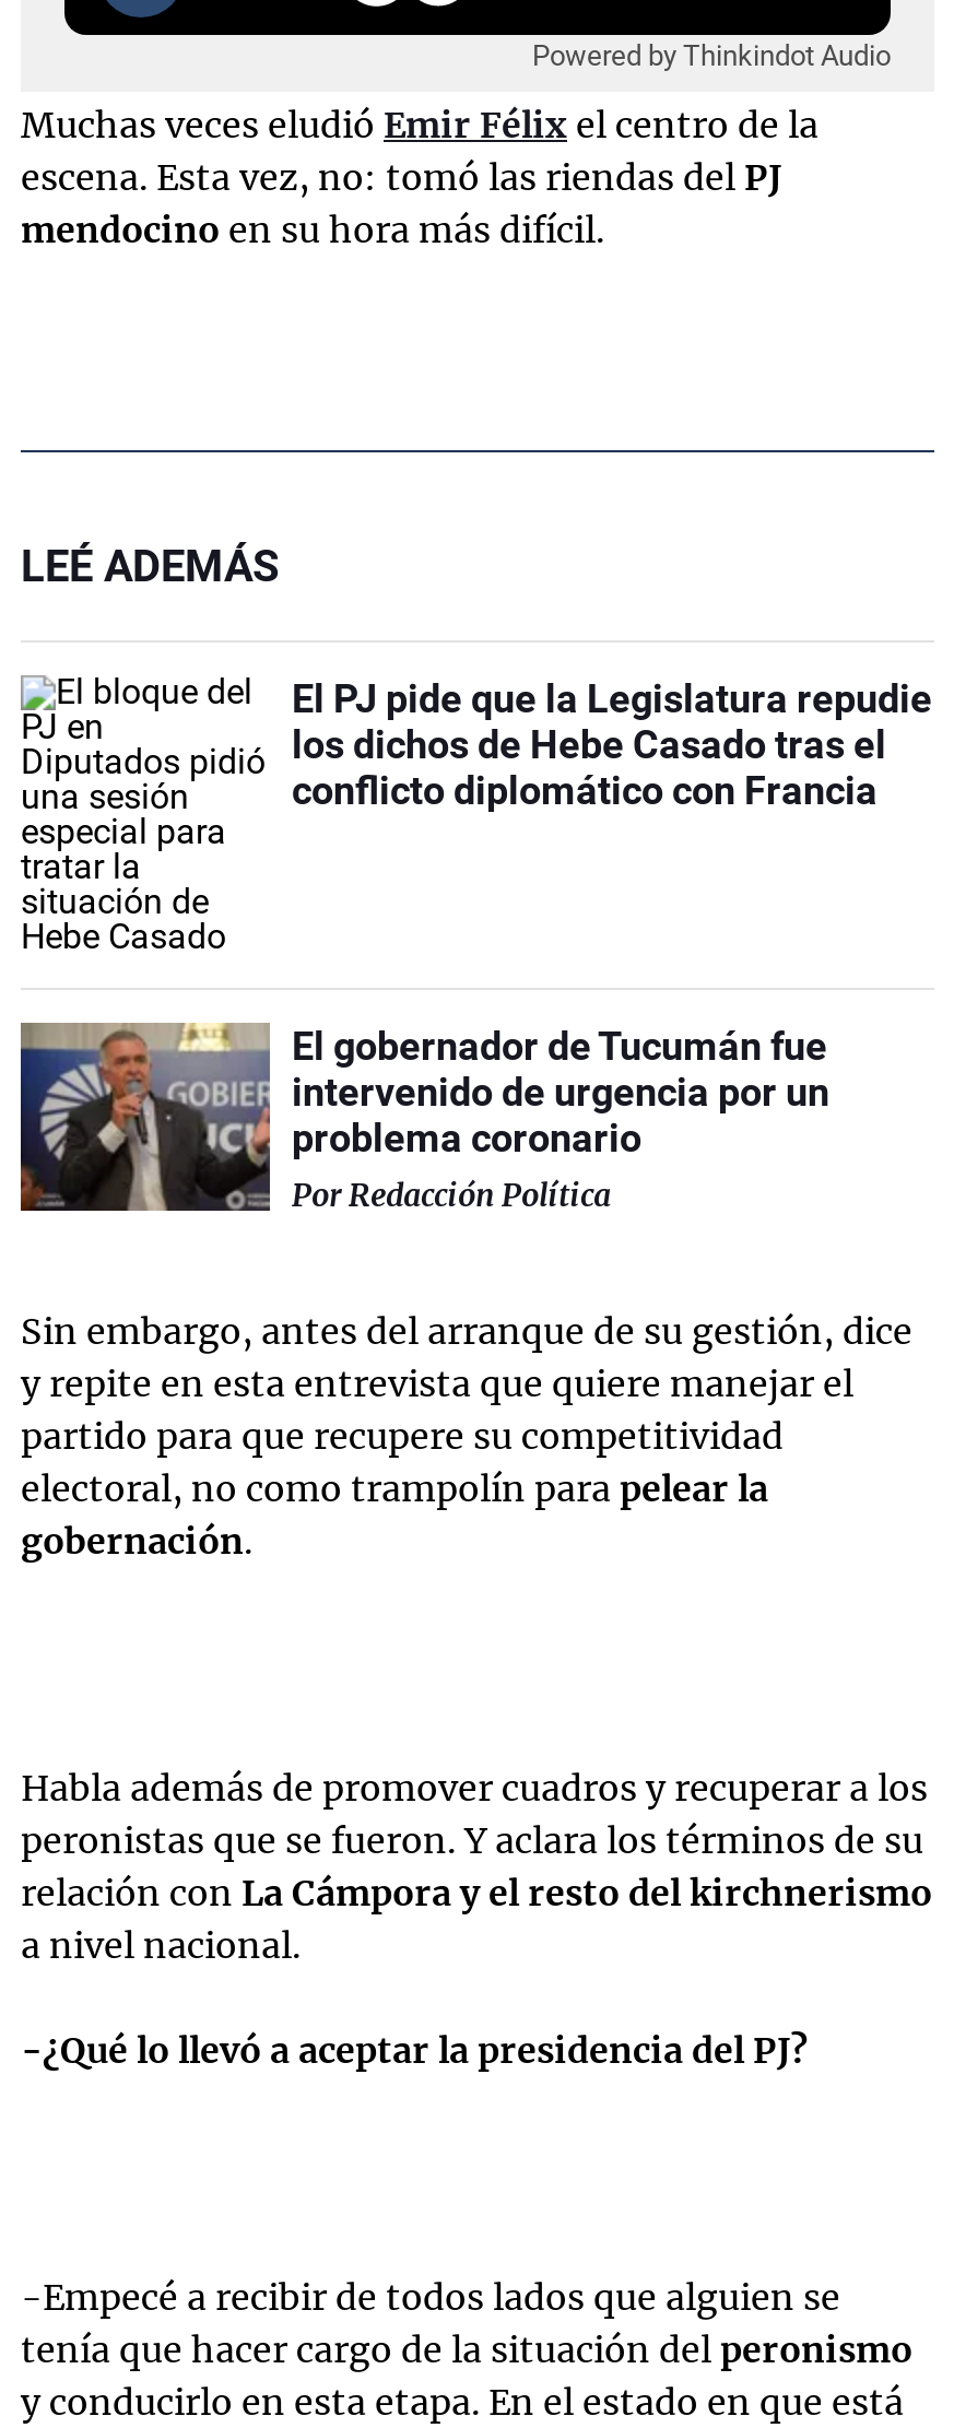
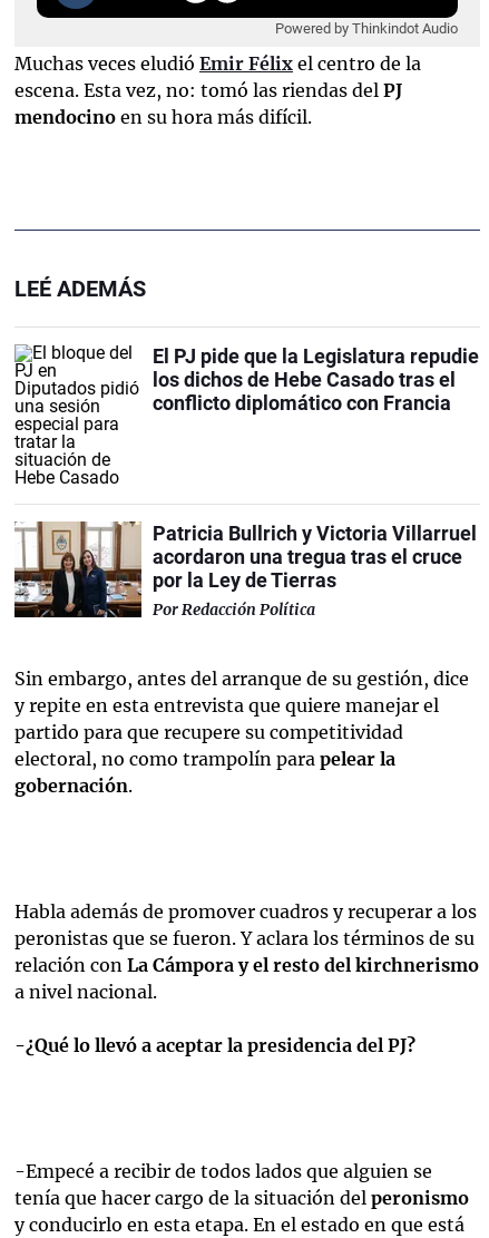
[19,1021,829,1213] [image] | El gobernador de Tucumán fue | intervenido de urgencia por un | problema coronario -> [14,521,477,617] [image] | Patricia Bullrich y Victoria Villarruel | acordaron una tregua tras el cruce | por la Ley de Tierras

